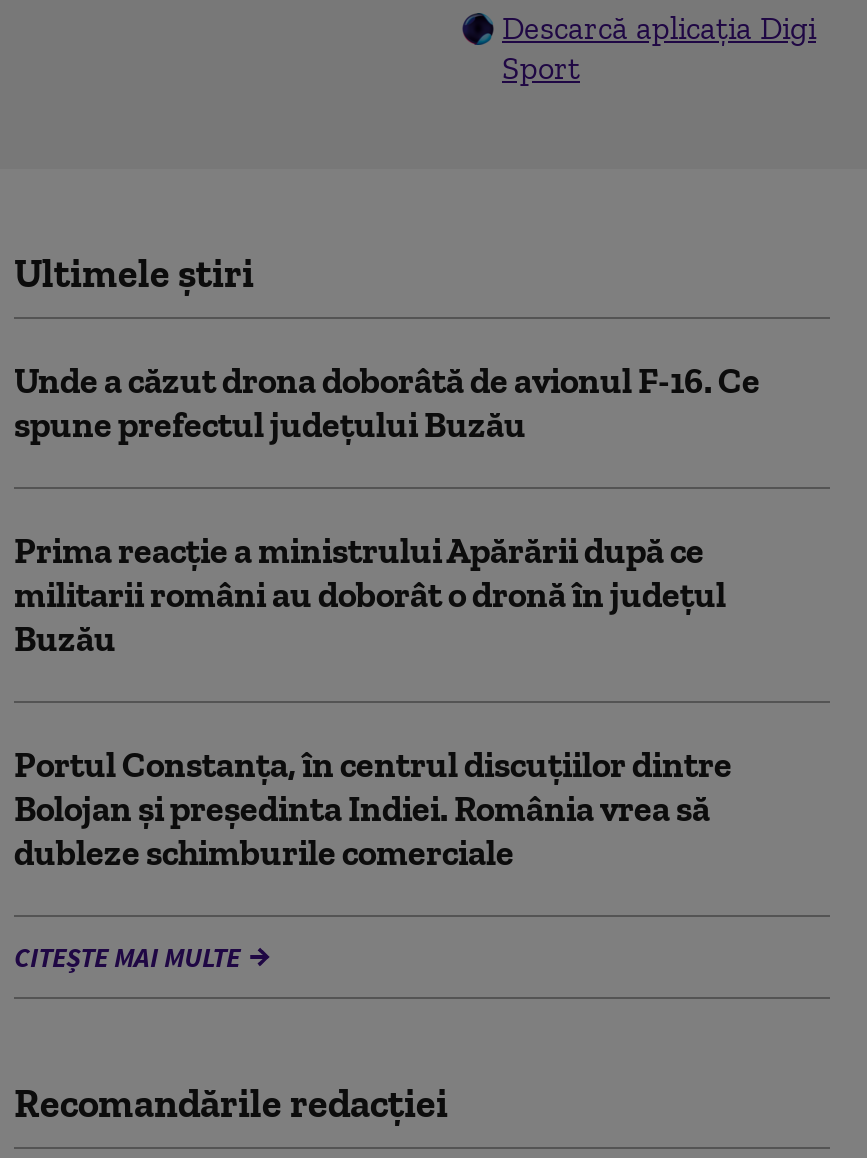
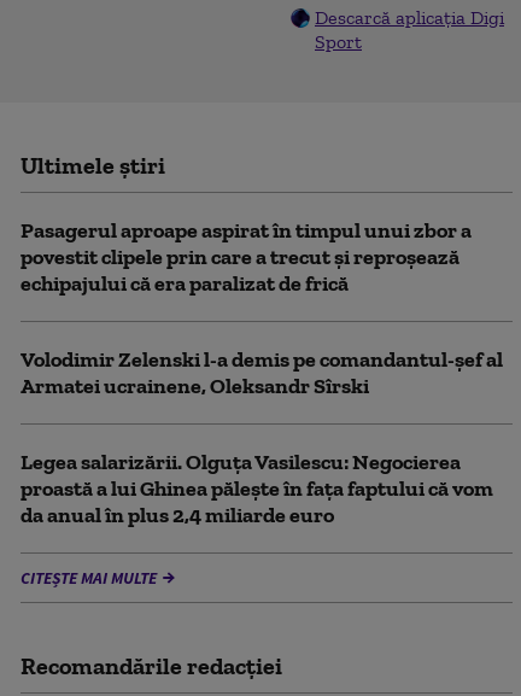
[14,359,760,447] Unde a căzut drona doborâtă de avionul F-16. Ce | spune prefectul județului Buzău -> [21,217,472,297] Pasagerul aproape aspirat în timpul unui zbor a | povestit clipele prin care a trecut și reproșează | echipajului că era paralizat de frică
[14,529,726,661] Prima reacție a ministrului Apărării după ce | militarii români au doborât o dronă în județul | Buzău -> [21,346,503,399] Volodimir Zelenski l-a demis pe comandantul-șef al | Armatei ucrainene, Oleksandr Sîrski
[14,743,732,875] Portul Constanța, în centrul discuțiilor dintre | Bolojan și președinta Indiei. România vrea să | dubleze schimburile comerciale -> [21,449,493,528] Legea salarizării. Olguța Vasilescu: Negocierea | proastă a lui Ghinea pălește în fața faptului că vom | da anual în plus 2,4 miliarde euro

